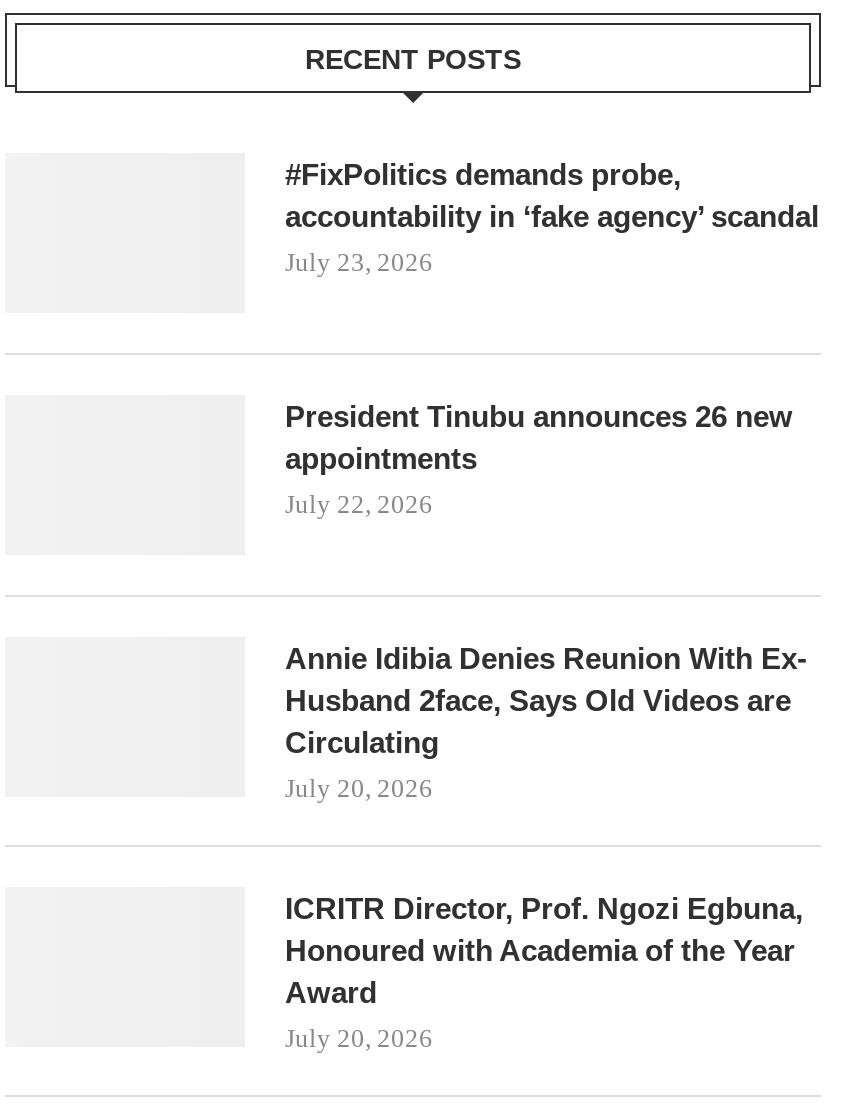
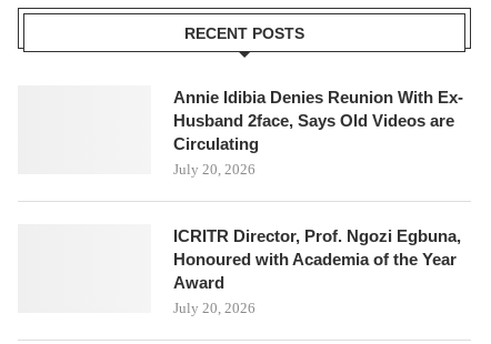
[285,156,819,276] #FixPolitics demands probe, | accountability in ‘fake agency’ scandal | July 23, 2026 -> none
[285,398,793,518] President Tinubu announces 26 new | appointments | July 22, 2026 -> none

